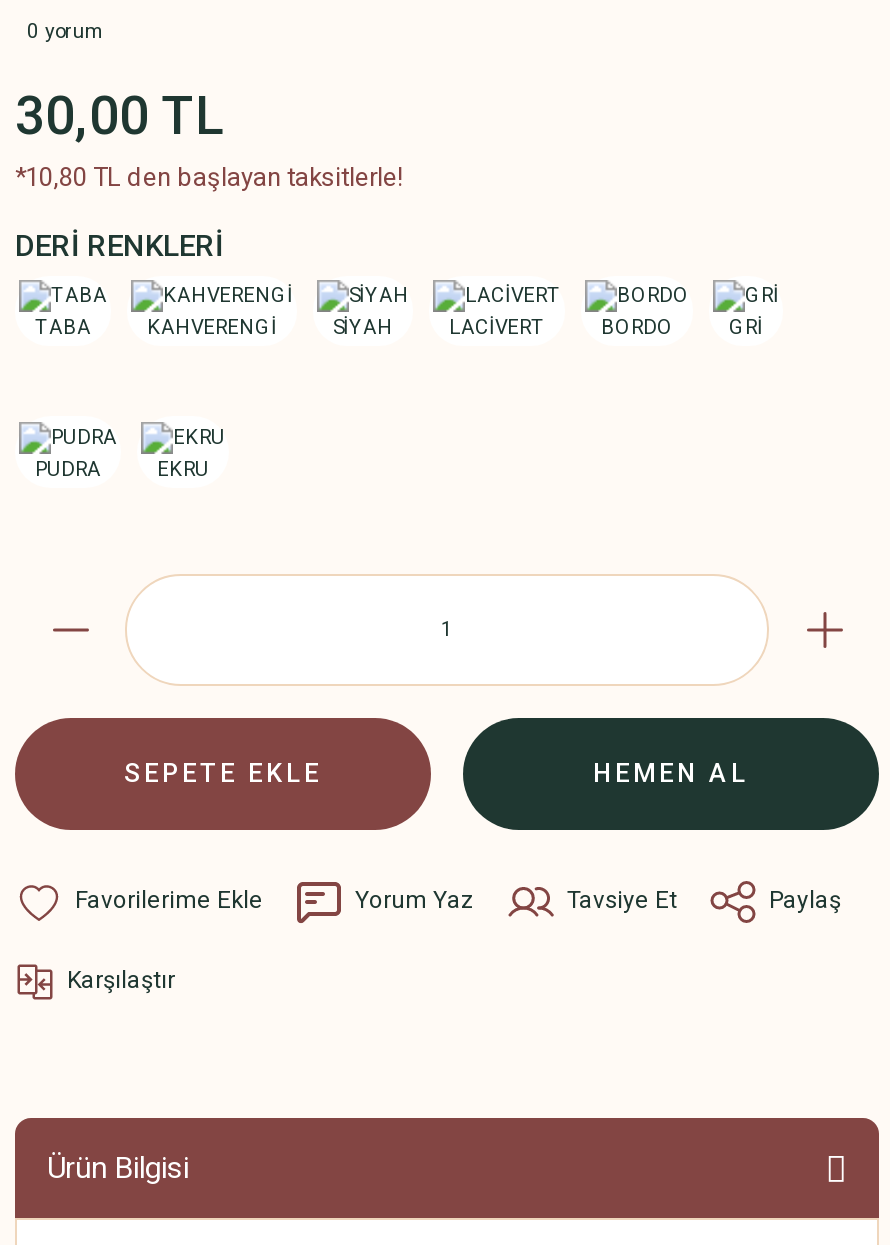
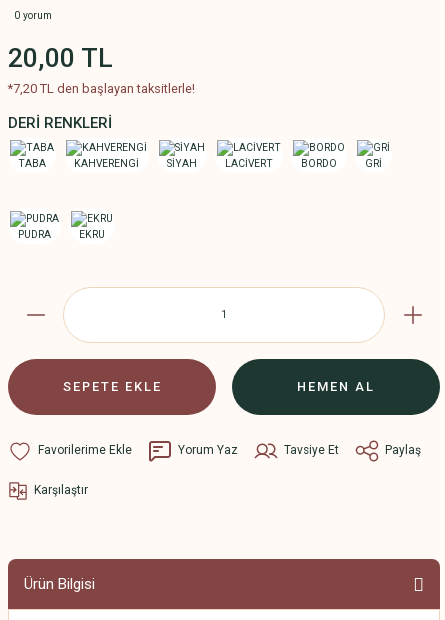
[15,86,225,146] 30,00 TL -> [8,43,113,73] 20,00 TL
[15,162,403,192] *10,80 TL den başlayan taksitlerle! -> [8,81,195,96] *7,20 TL den başlayan taksitlerle!

